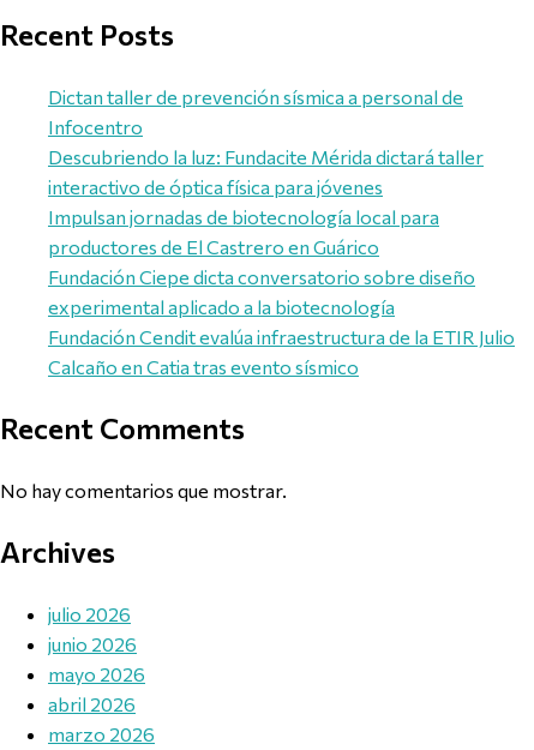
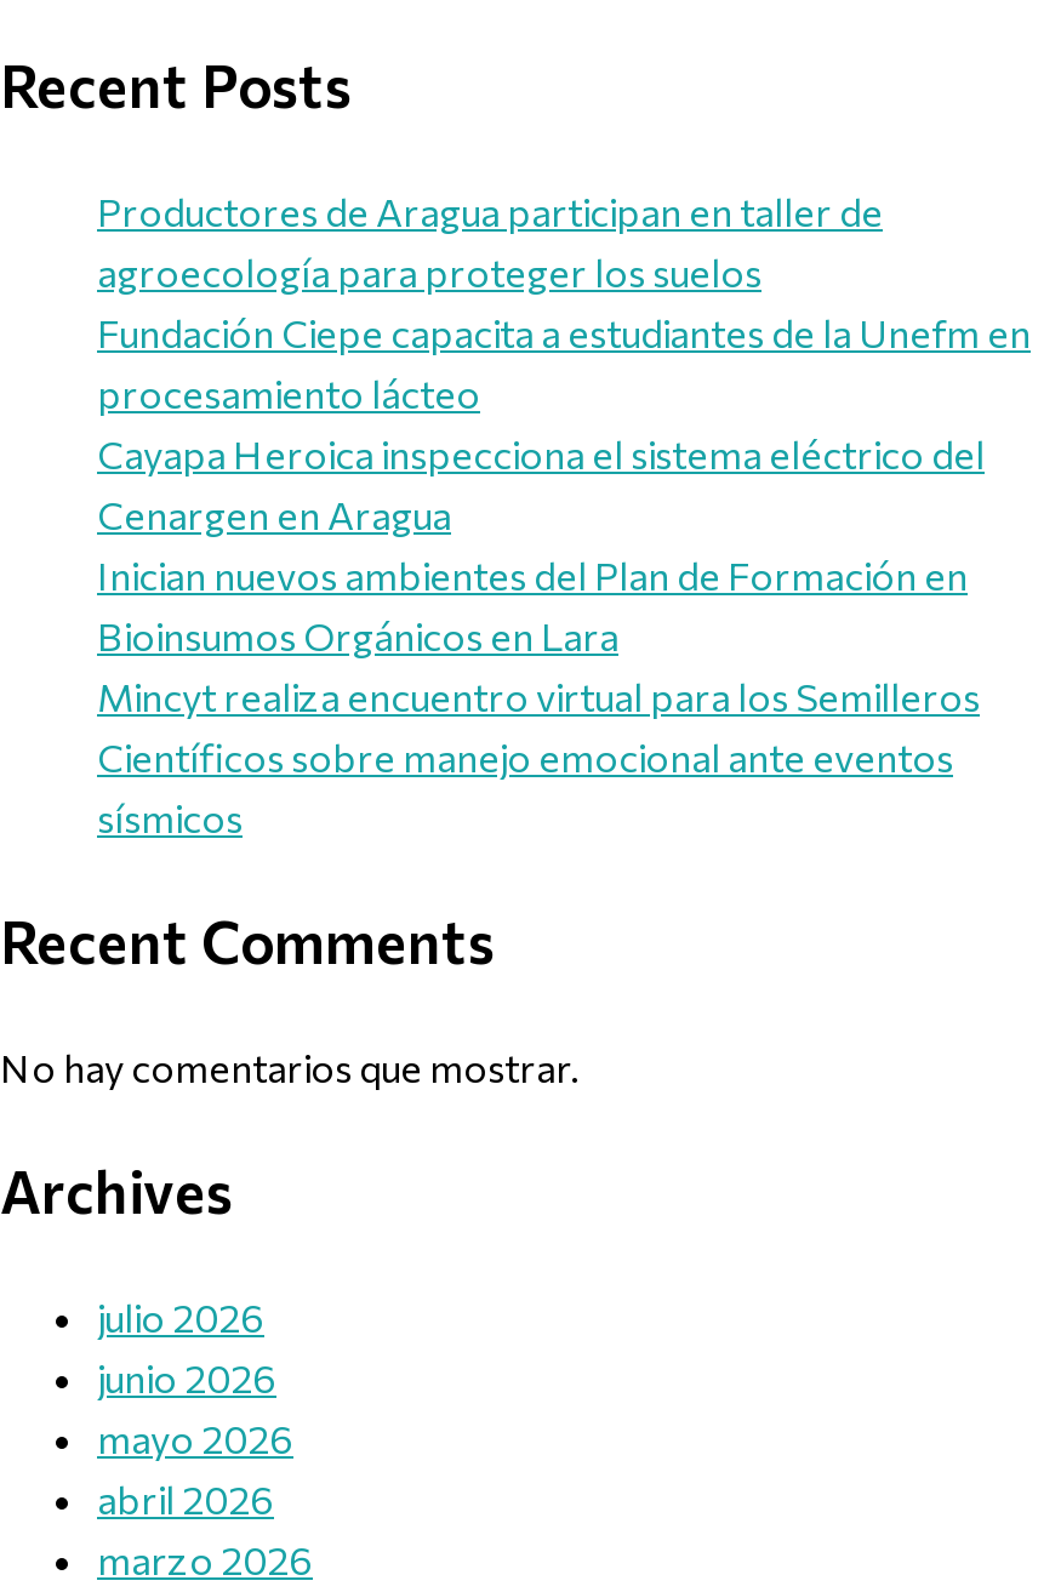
[48,86,515,378] Dictan taller de prevención sísmica a personal de | Infocentro | Descubriendo la luz: Fundacite Mérida dictará taller | interactivo de óptica física para jóvenes | Impulsan jornadas de biotecnología local para | productores de El Castrero en Guárico | Fundación Ciepe dicta conversatorio sobre diseño | experimental aplicado a la biotecnología | Fundación Cendit evalúa infraestructura de la ETIR Julio | Calcaño en Catia tras evento sísmico -> [97,189,1031,841] Productores de Aragua participan en taller de | agroecología para proteger los suelos | Fundación Ciepe capacita a estudiantes de la Unefm en | procesamiento lácteo | Cayapa Heroica inspecciona el sistema eléctrico del | Cenargen en Aragua | Inician nuevos ambientes del Plan de Formación en | Bioinsumos Orgánicos en Lara | Mincyt realiza encuentro virtual para los Semilleros | Científicos sobre manejo emocional ante eventos | sísmicos

